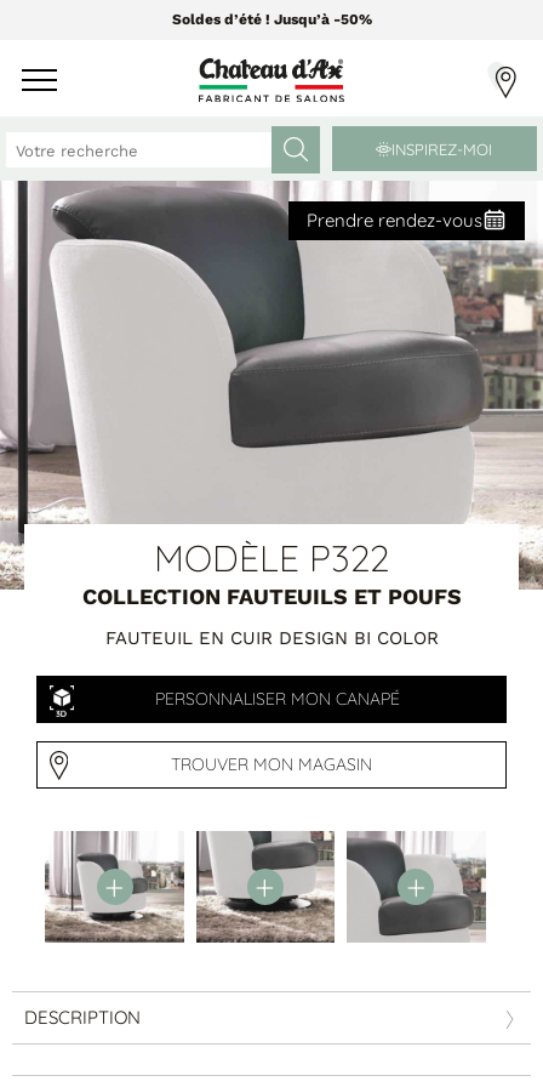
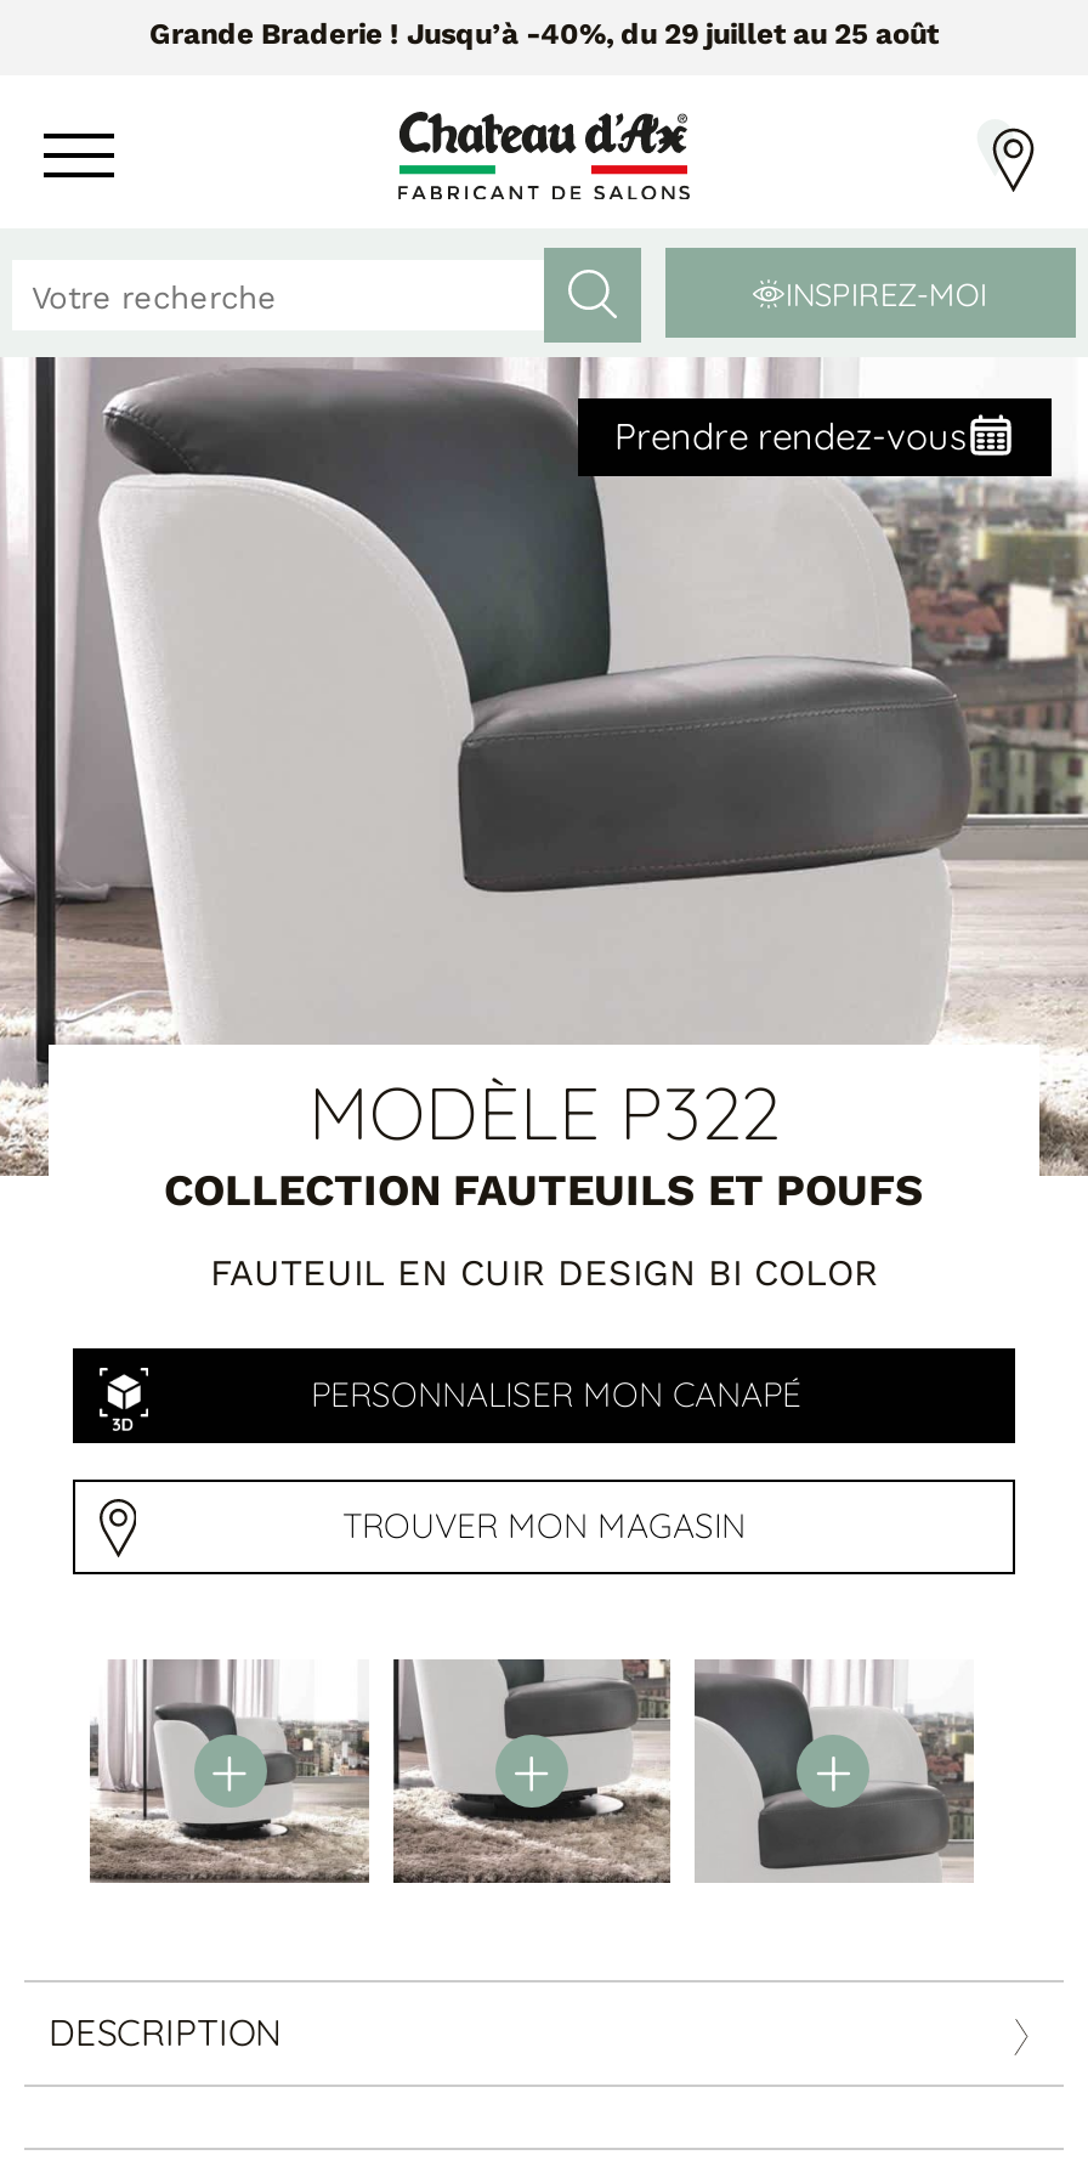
[172,11,371,28] Soldes d’été ! Jusqu’à -50% -> [149,17,939,51] Grande Braderie ! Jusqu’à -40%, du 29 juillet au 25 août

